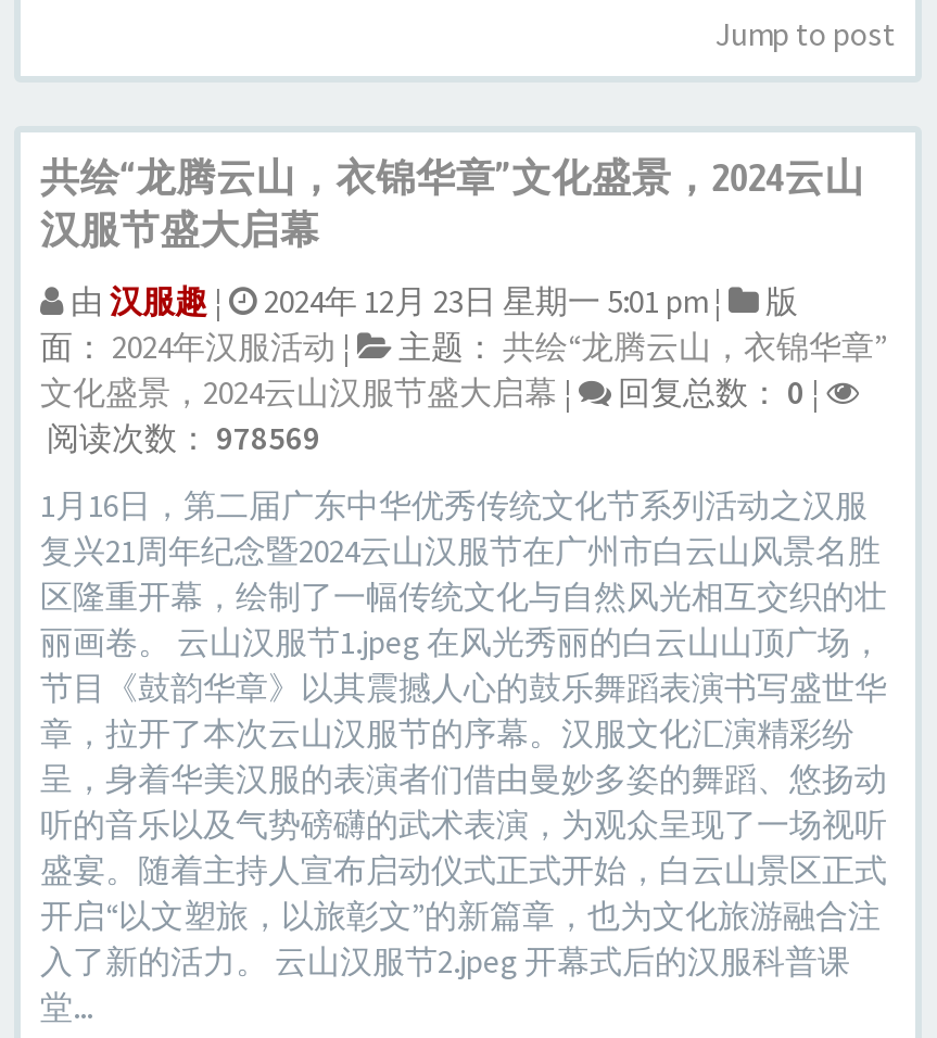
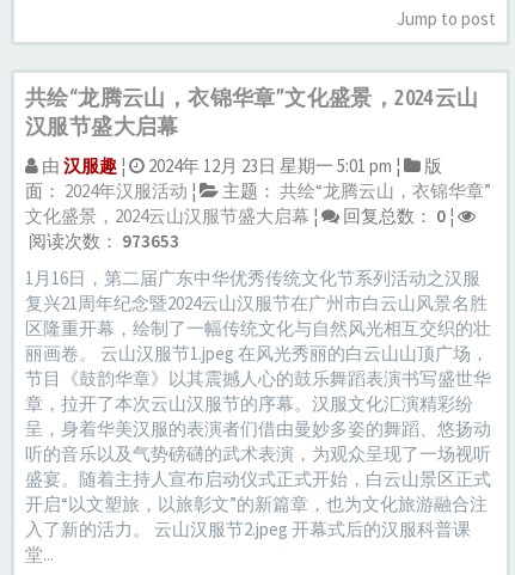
[40,417,320,458] 阅读次数：978569 -> [25,230,179,252] 阅读次数：973653

